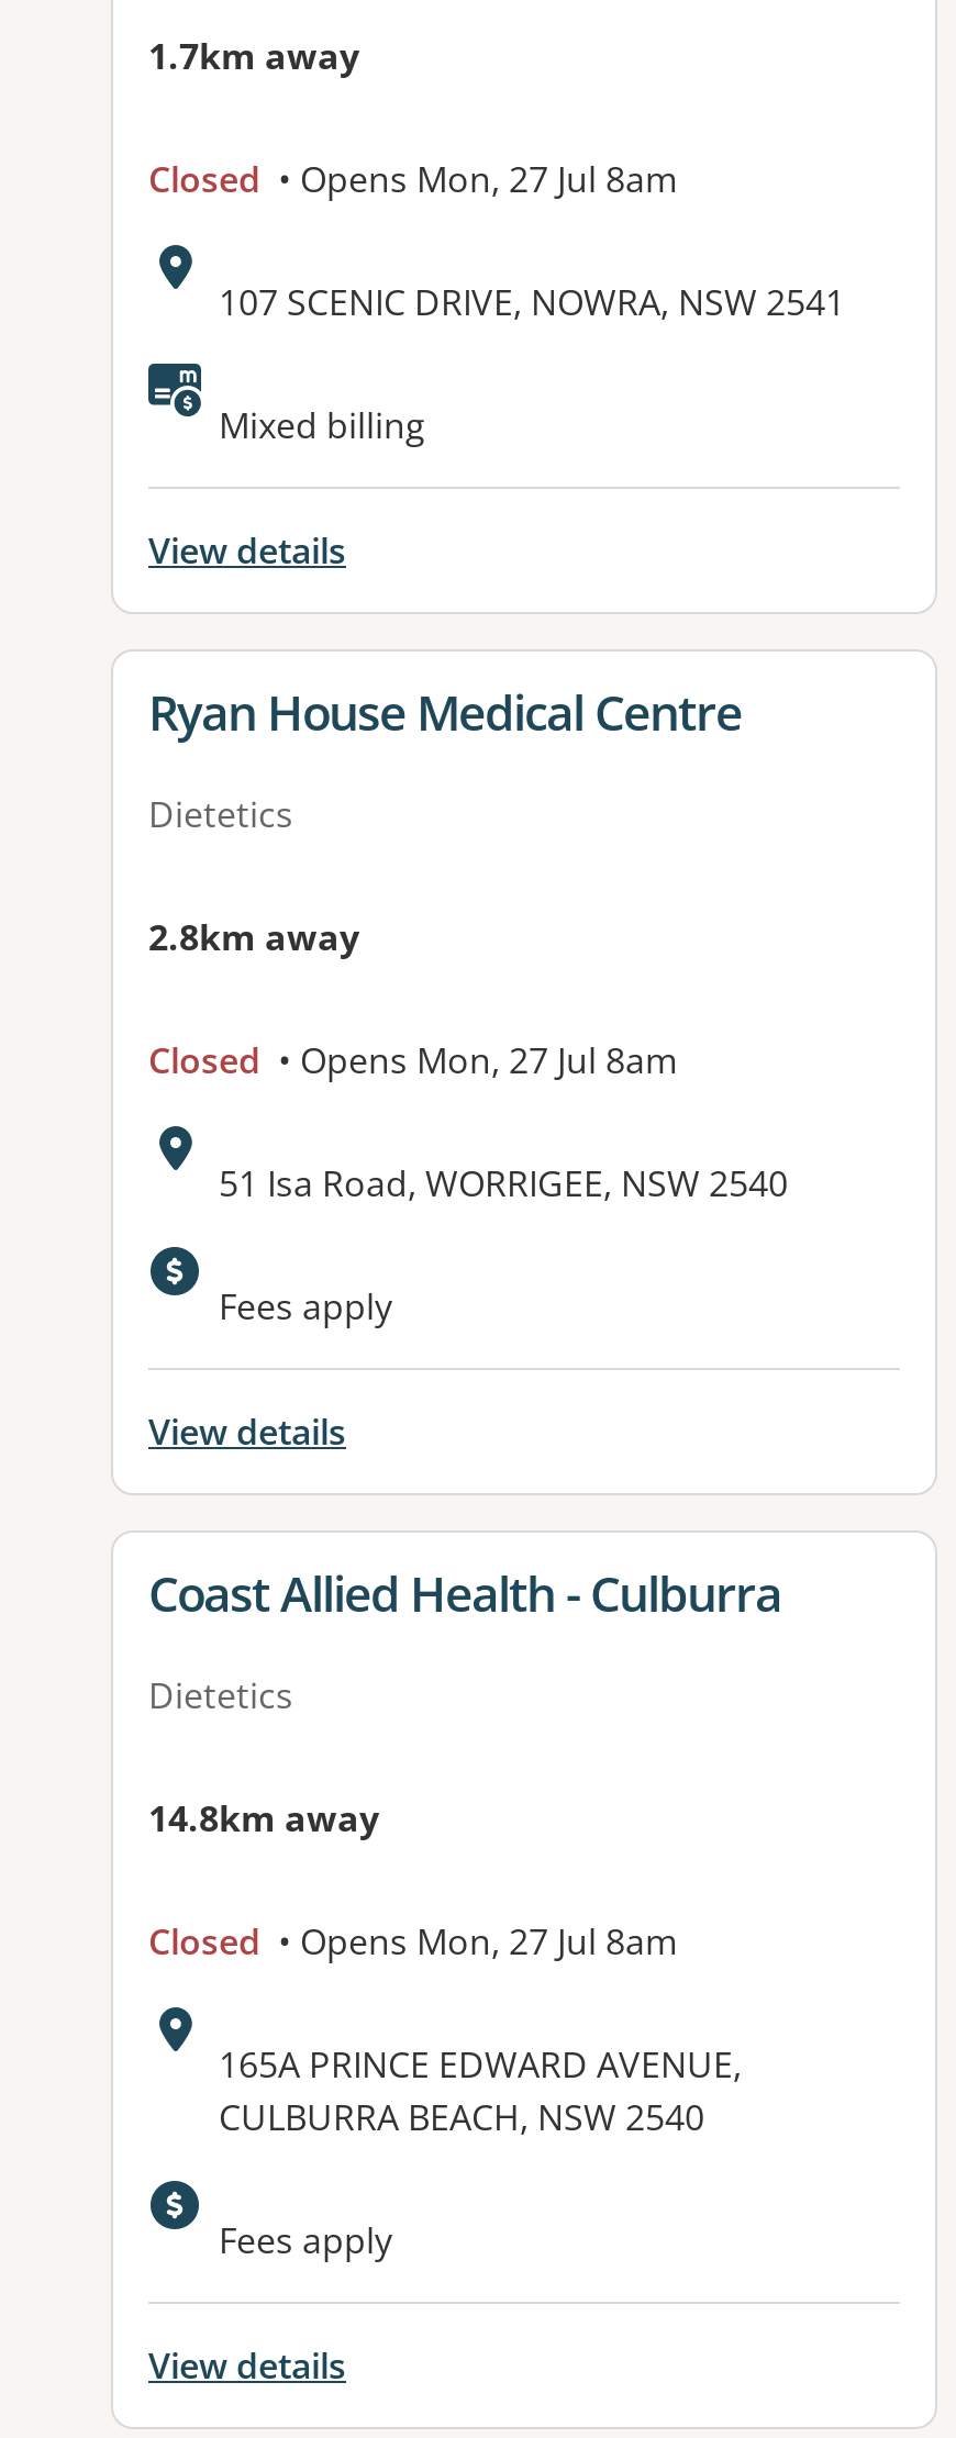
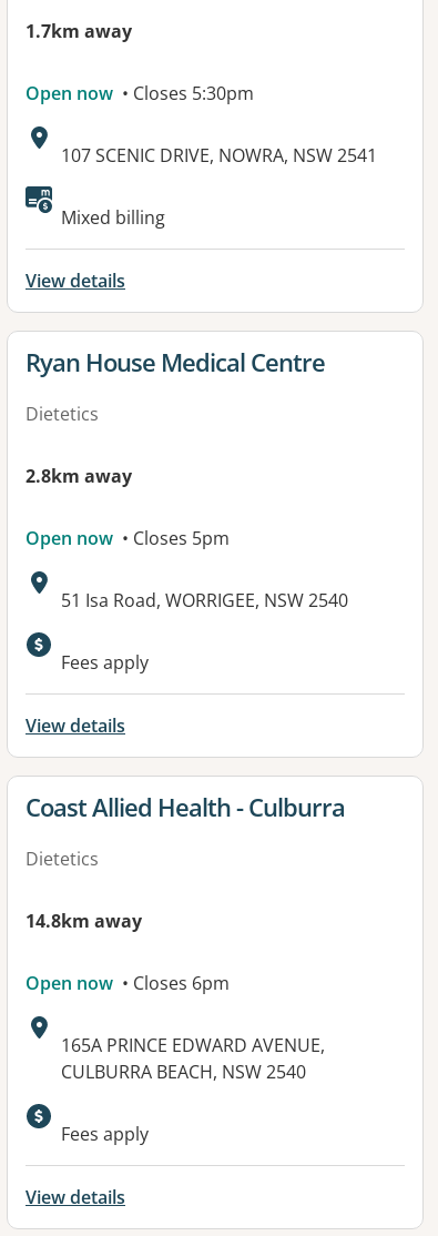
[148,156,678,204] Closed • Opens Mon, 27 Jul 8am -> [26,81,254,106] Open now • Closes 5:30pm
[148,1037,678,1085] Closed • Opens Mon, 27 Jul 8am -> [26,526,230,551] Open now • Closes 5pm
[148,1918,678,1966] Closed • Opens Mon, 27 Jul 8am -> [26,971,230,996] Open now • Closes 6pm

